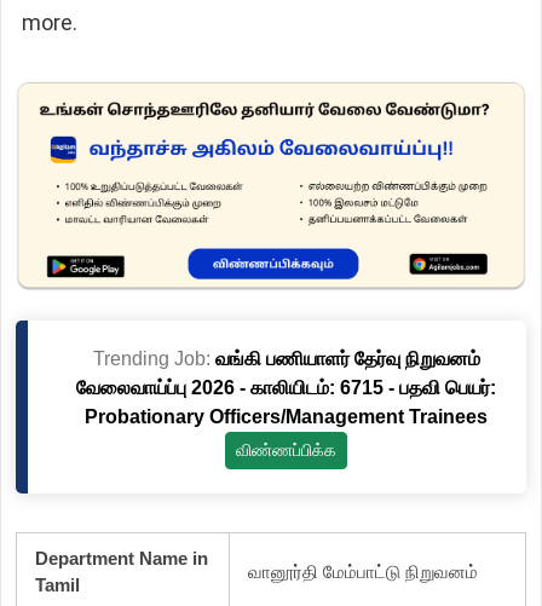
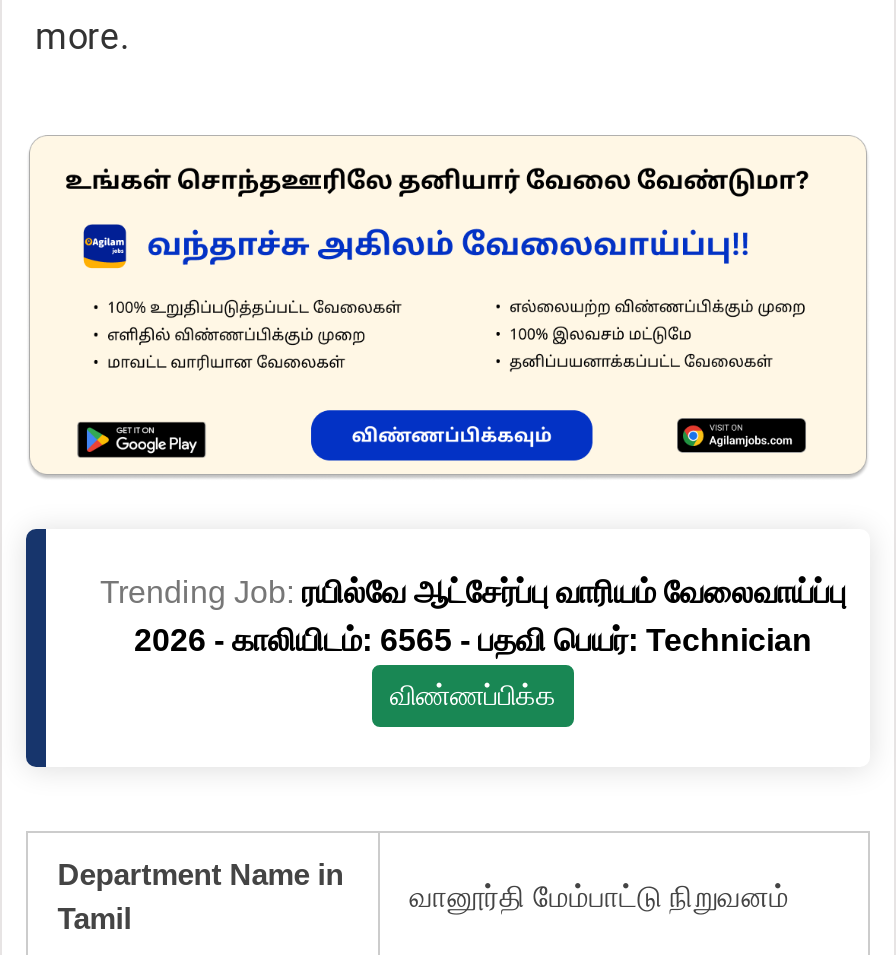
[76,348,496,427] Trending Job: வங்கி பணியாளர் தேர்வு நிறுவனம் | வேலைவாய்ப்பு 2026 - காலியிடம்: 6715 - பதவி பெயர்: | Probationary Officers/Management Trainees -> [100,575,846,657] Trending Job: ரயில்வே ஆட்சேர்ப்பு வாரியம் வேலைவாய்ப்பு | 2026 - காலியிடம்: 6565 - பதவி பெயர்: Technician

